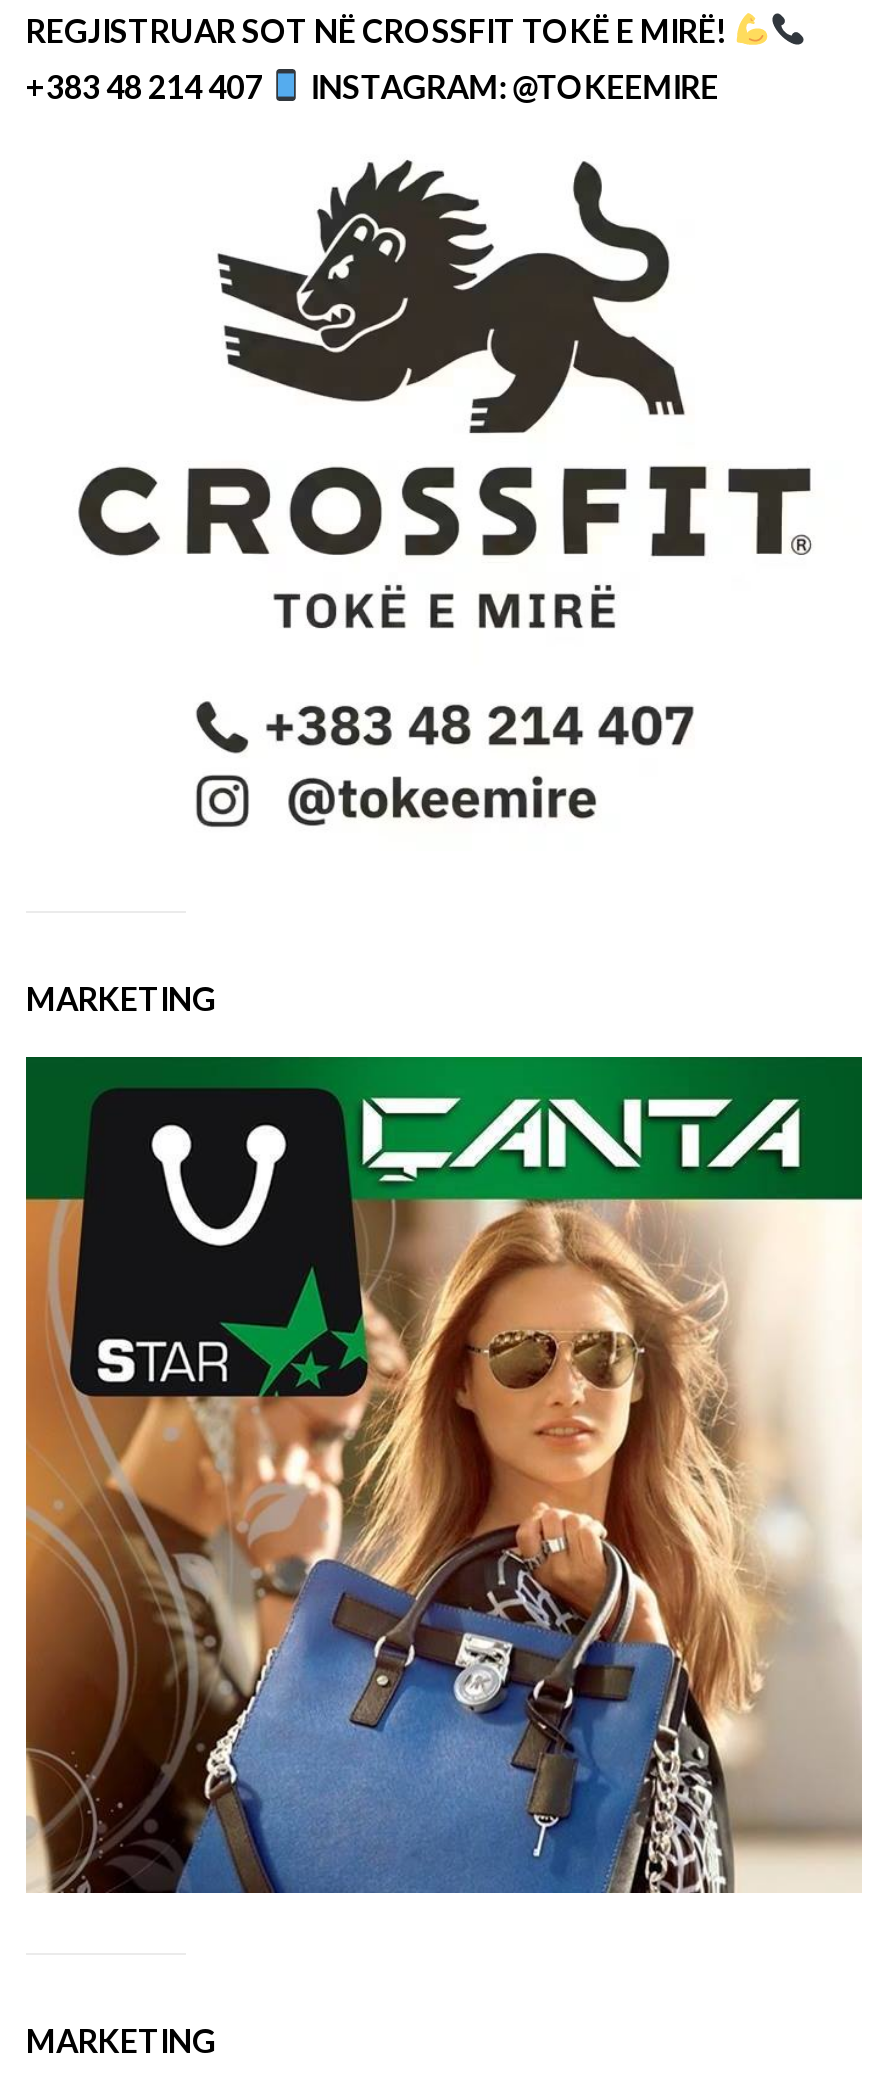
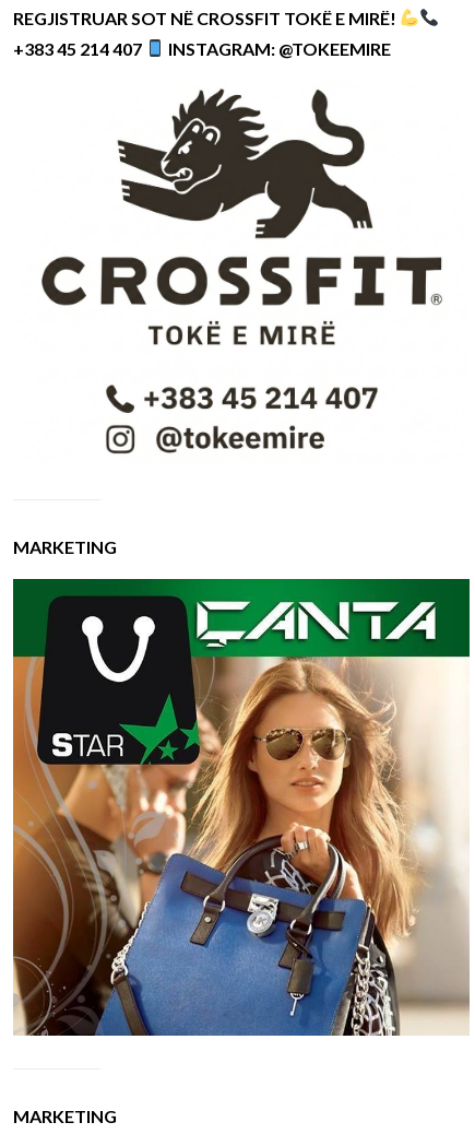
[26,66,718,104] +383 48 214 407 INSTAGRAM: @TOKEEMIRE -> [13,38,391,59] +383 45 214 407 INSTAGRAM: @TOKEEMIRE

